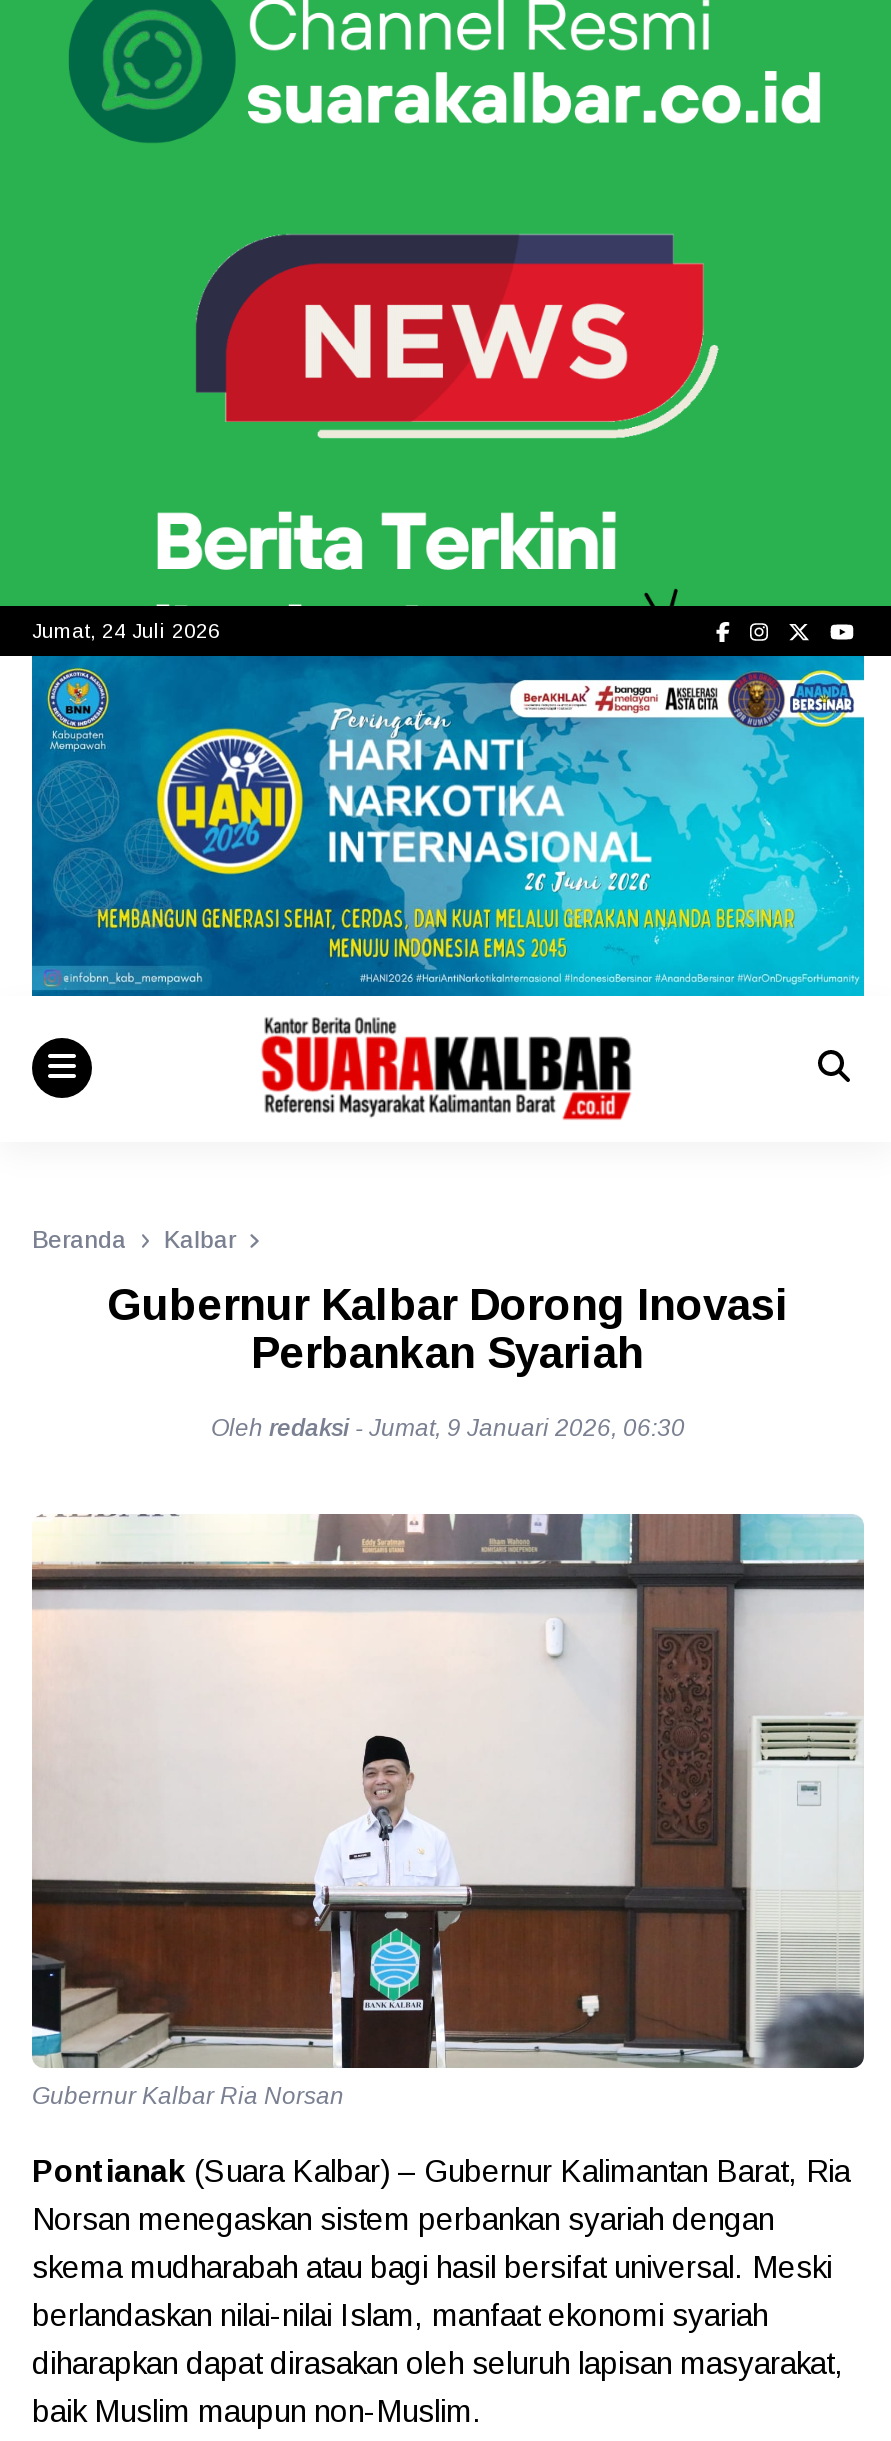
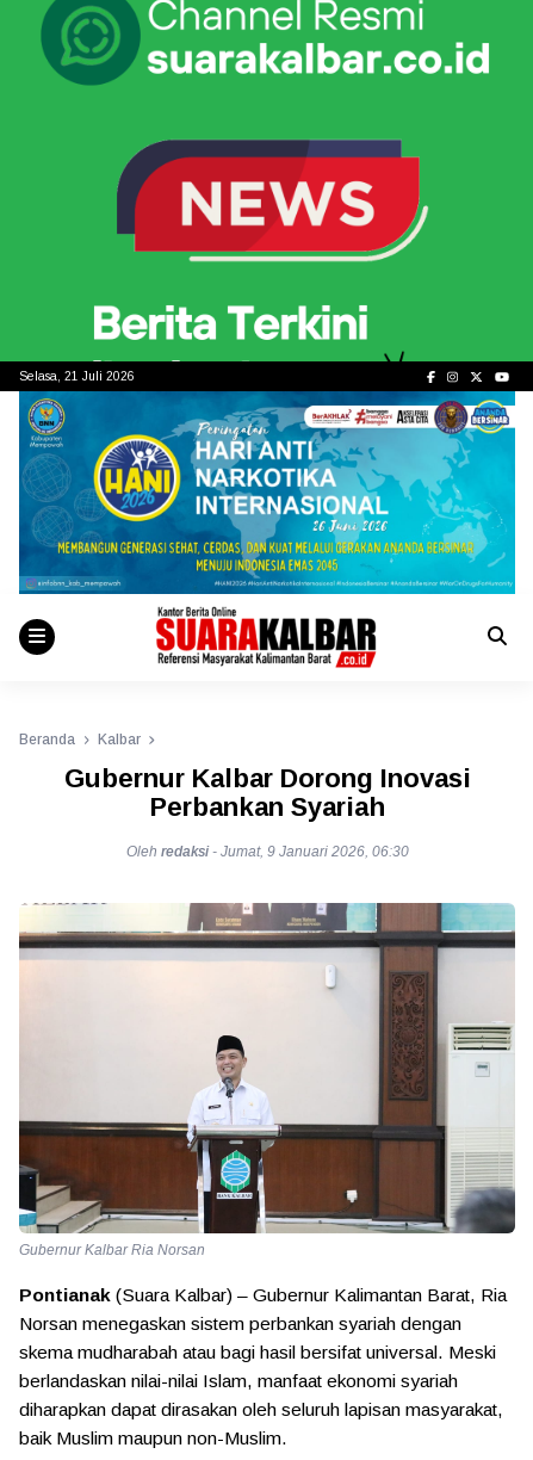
[32,619,220,641] Jumat, 24 Juli 2026 -> [19,369,135,382] Selasa, 21 Juli 2026

